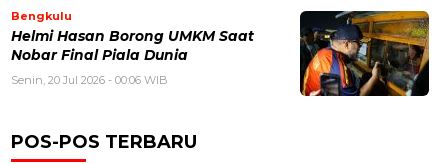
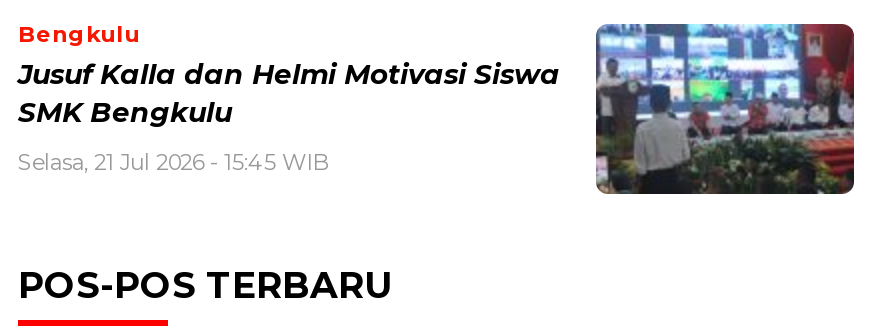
[299,10,430,97] [image] -> [594,22,856,196] [image]
[11,28,254,63] Helmi Hasan Borong UMKM Saat | Nobar Final Piala Dunia -> [18,59,560,129] Jusuf Kalla dan Helmi Motivasi Siswa | SMK Bengkulu
[11,73,168,87] Senin, 20 Jul 2026 - 00:06 WIB -> [18,149,330,177] Selasa, 21 Jul 2026 - 15:45 WIB

